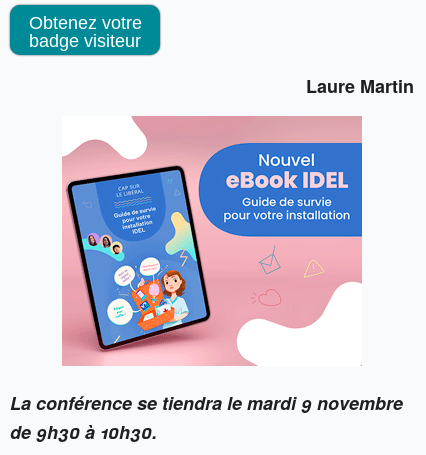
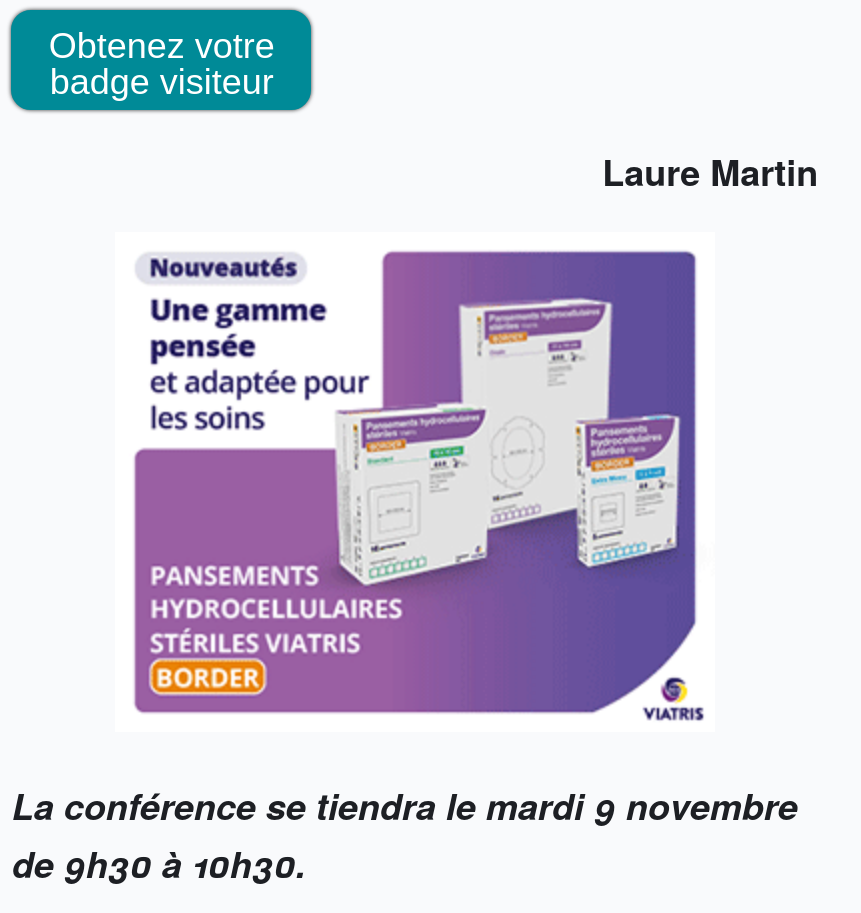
[61,116,363,366] [image] -> [115,232,715,730] [image]

